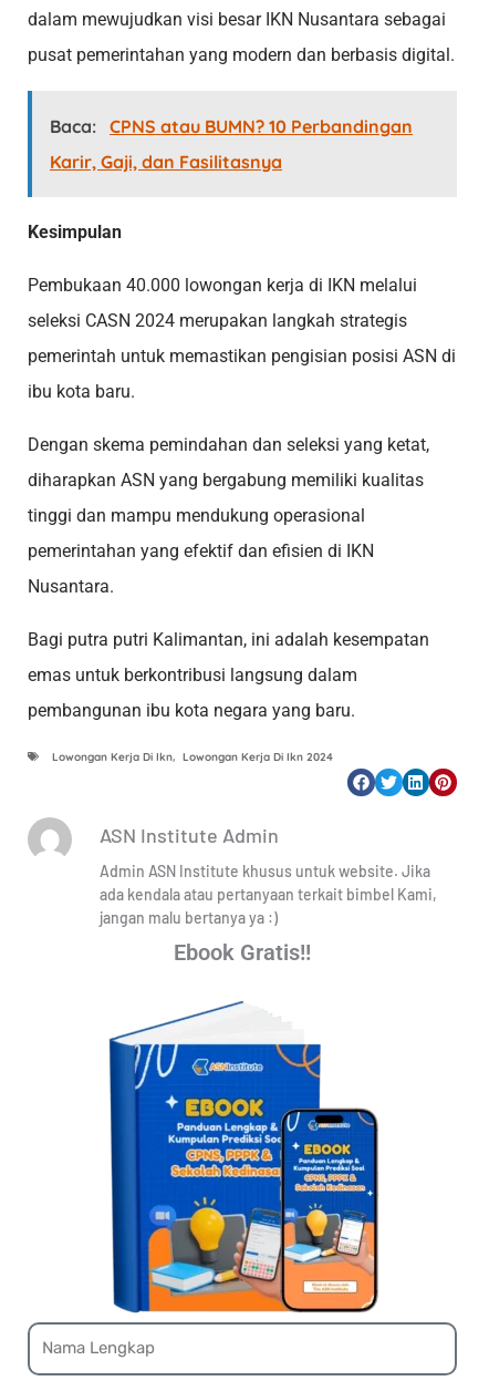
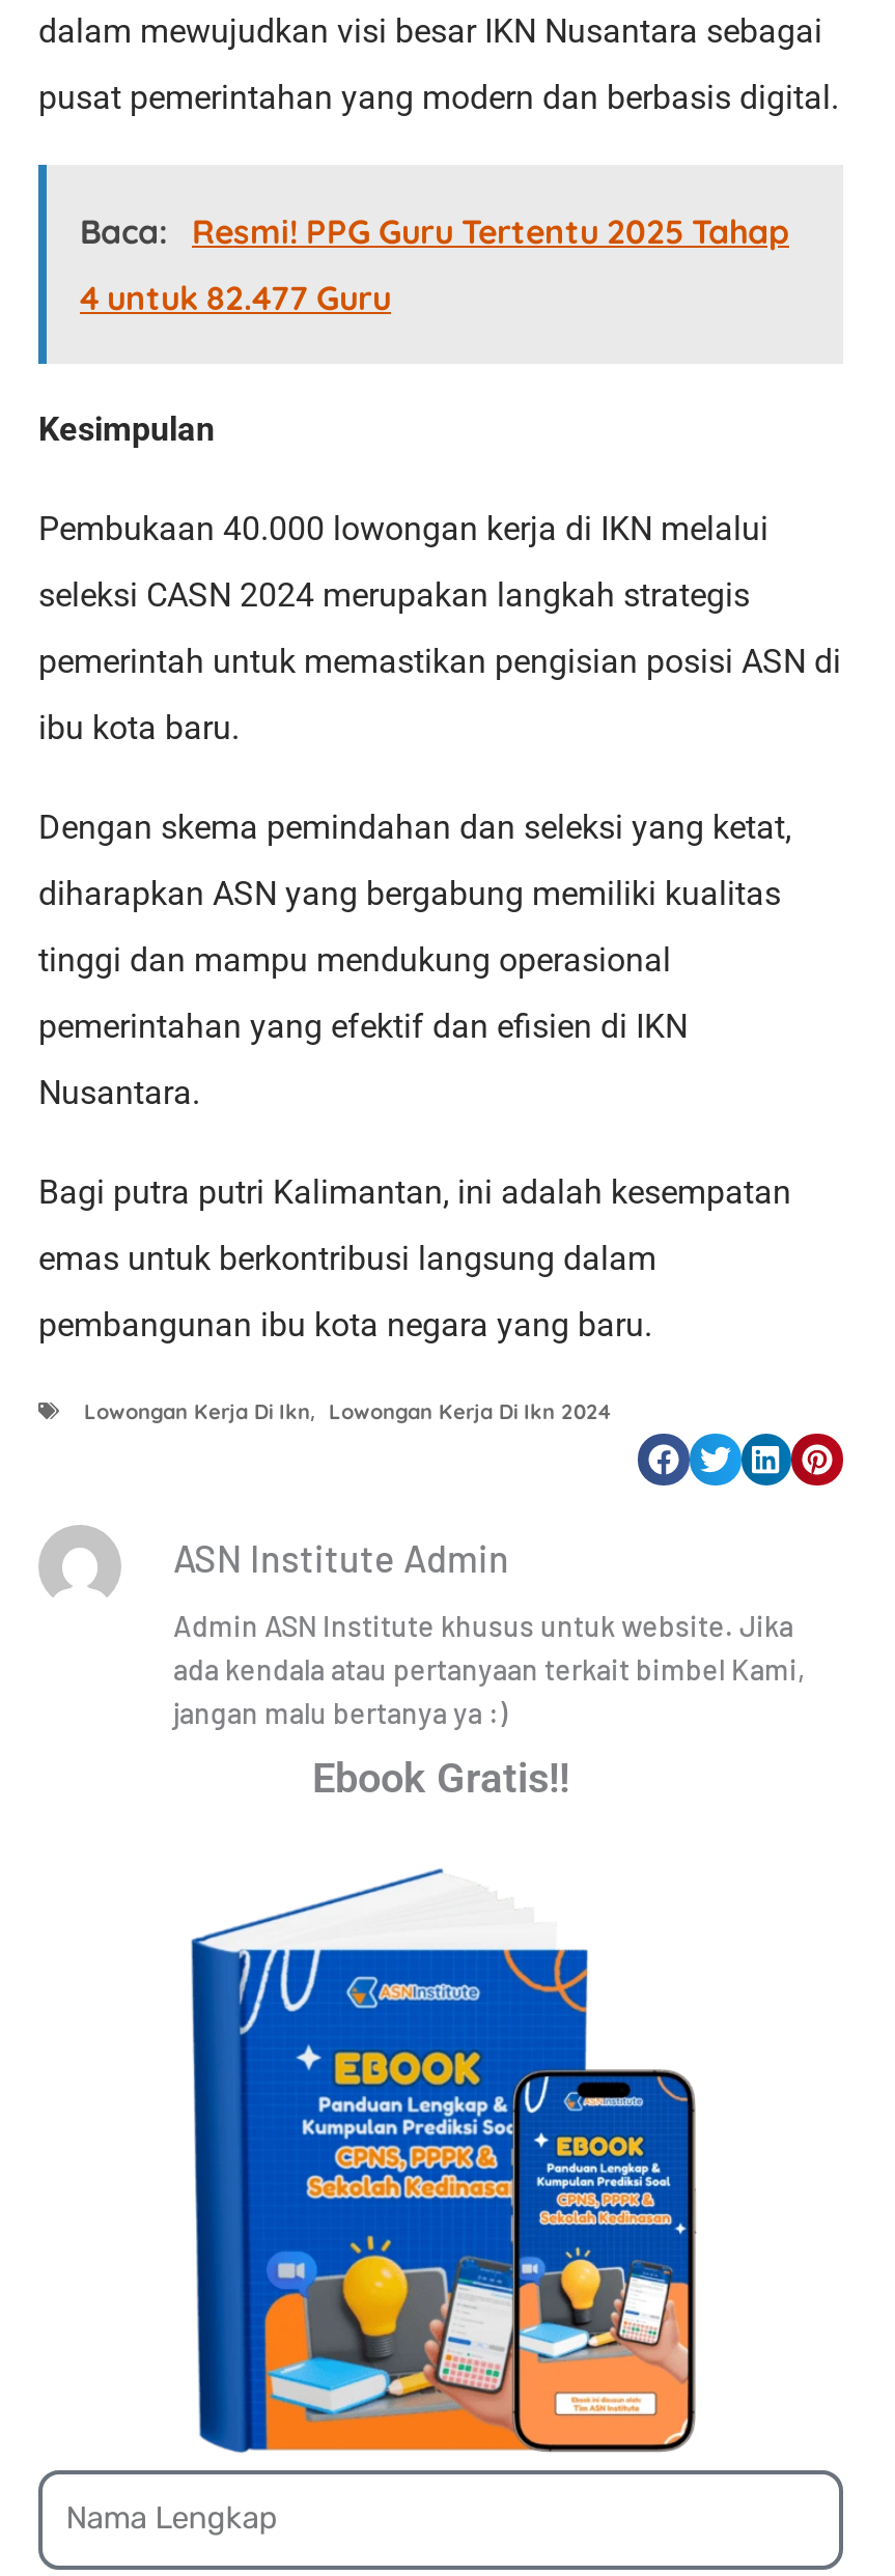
[50,115,413,137] Baca: CPNS atau BUMN? 10 Perbandingan -> [80,210,789,252] Baca: Resmi! PPG Guru Tertentu 2025 Tahap
[50,151,282,173] Karir, Gaji, dan Fasilitasnya -> [80,277,391,318] 4 untuk 82.477 Guru

